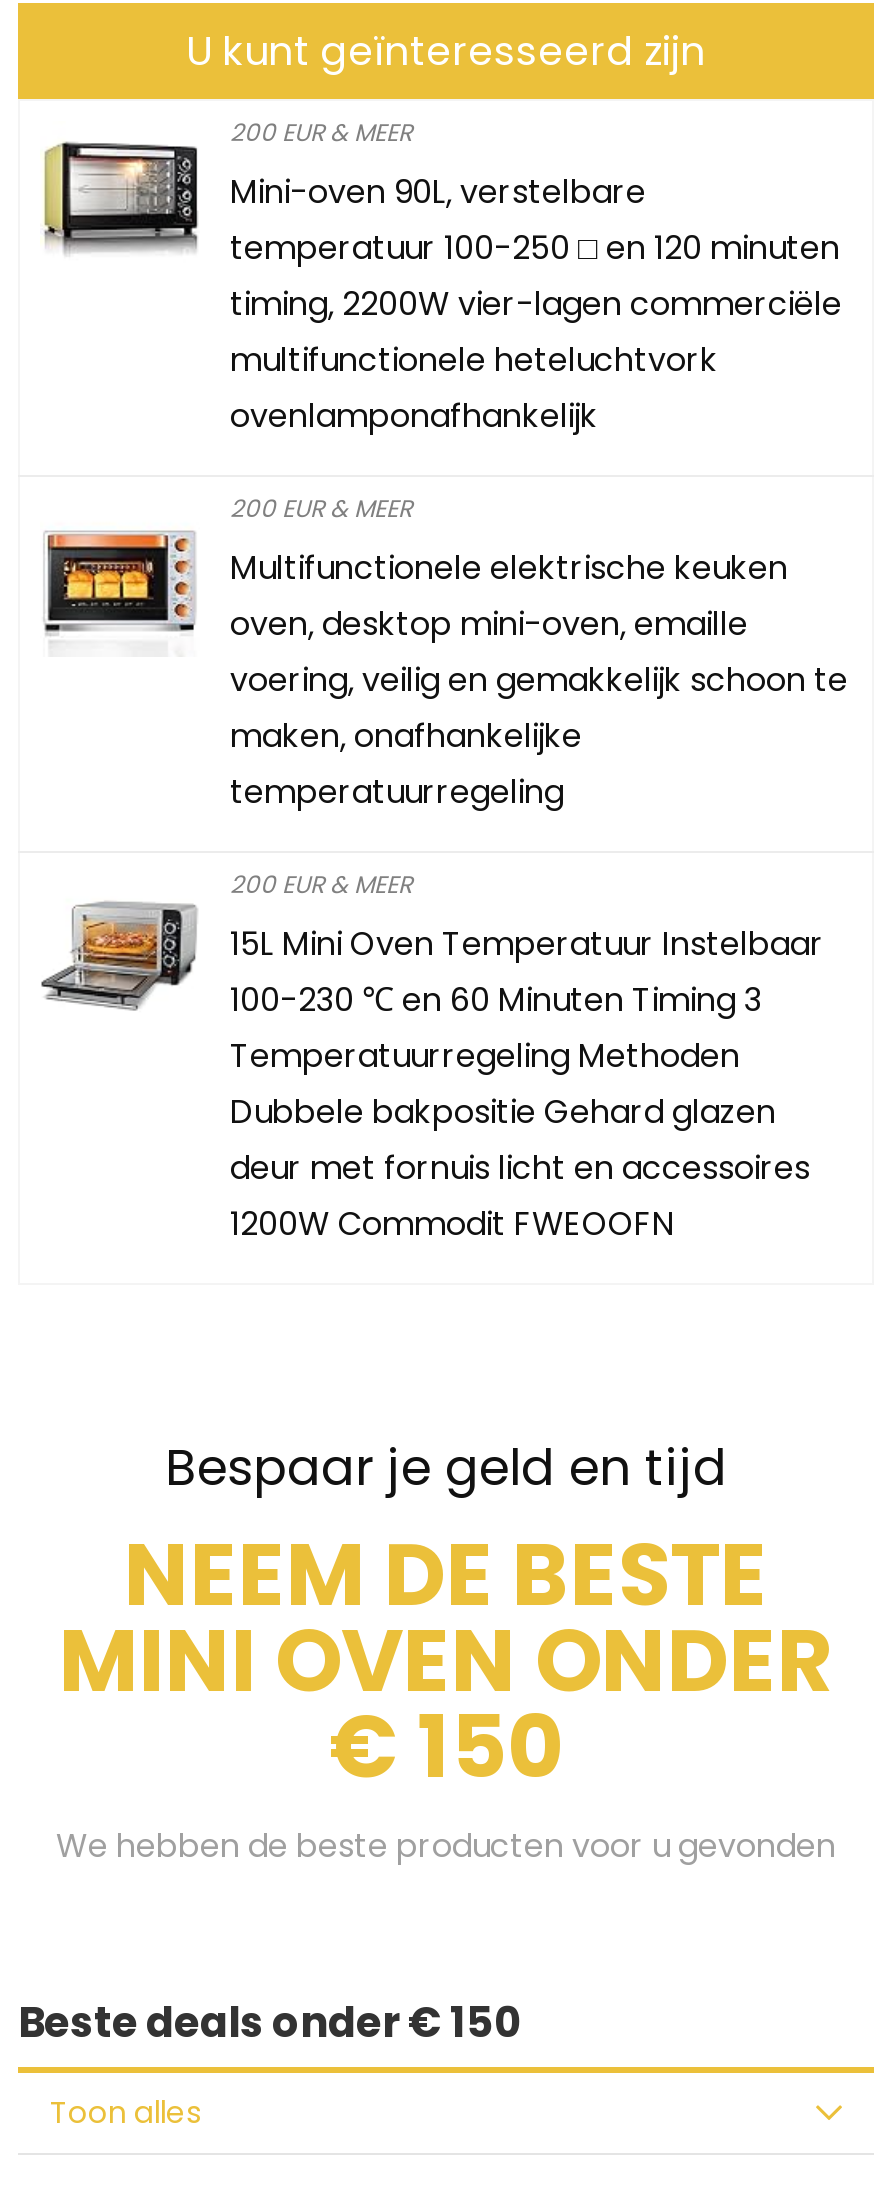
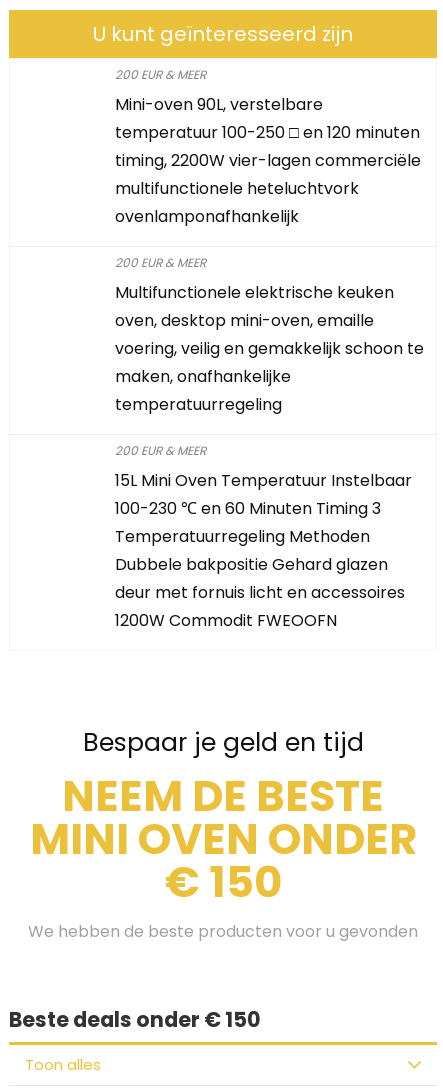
[42,141,200,255] [image] -> none
[42,529,196,645] [image] -> none
[40,899,198,1011] [image] -> none

